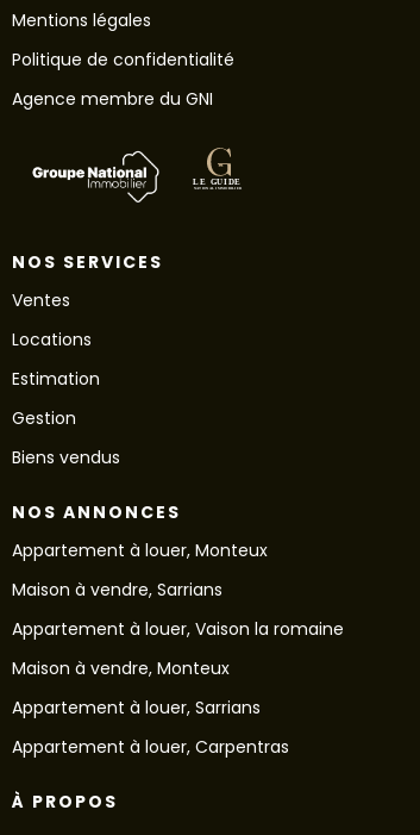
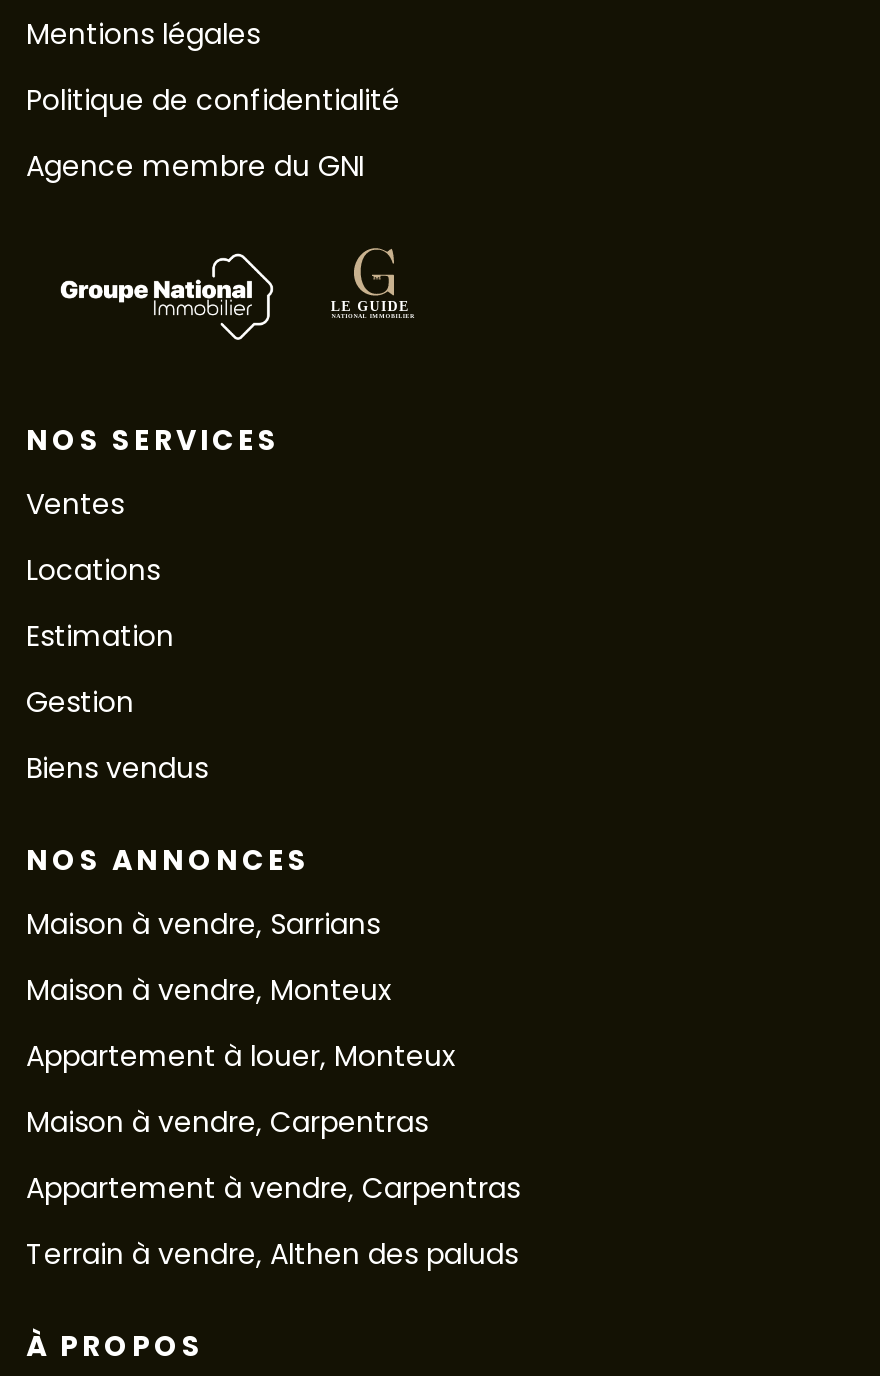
moved [12,538,268,562] -> [26,1035,456,1075]: Appartement à louer, Monteux
moved [12,577,222,601] -> [26,903,380,943]: Maison à vendre, Sarrians
[12,617,344,758] Appartement à louer, Vaison la romaine | Appartement à louer, Sarrians | Appartement à louer, Carpentras -> [26,1101,520,1273] Maison à vendre, Carpentras | Appartement à vendre, Carpentras | Terrain à vendre, Althen des paluds
moved [12,656,230,680] -> [26,969,392,1009]: Maison à vendre, Monteux

